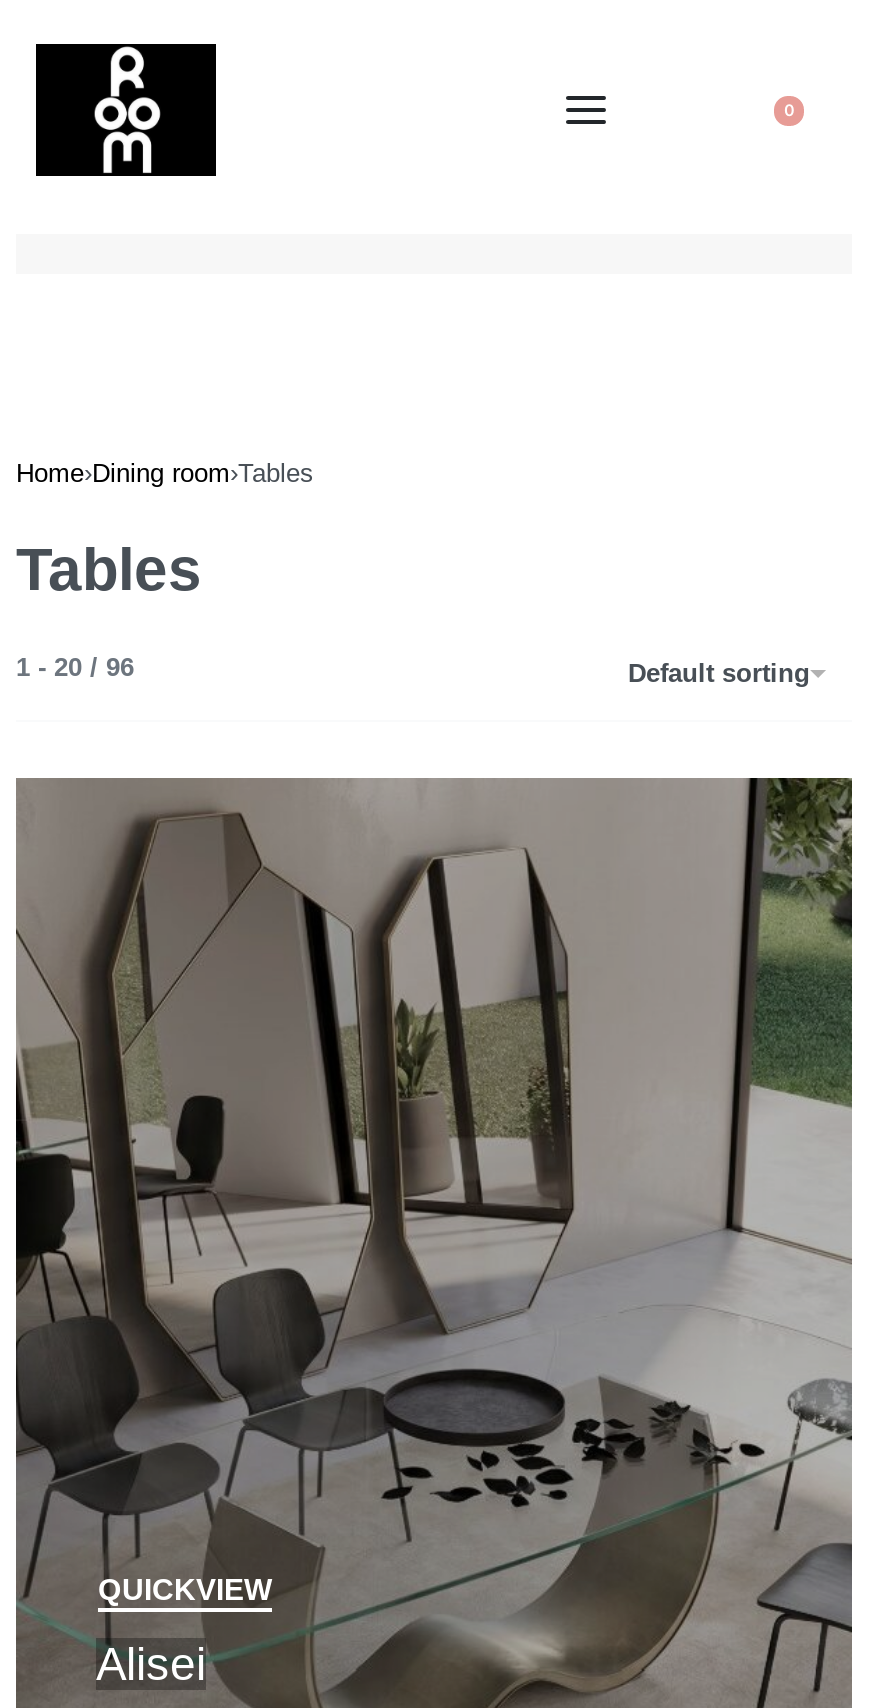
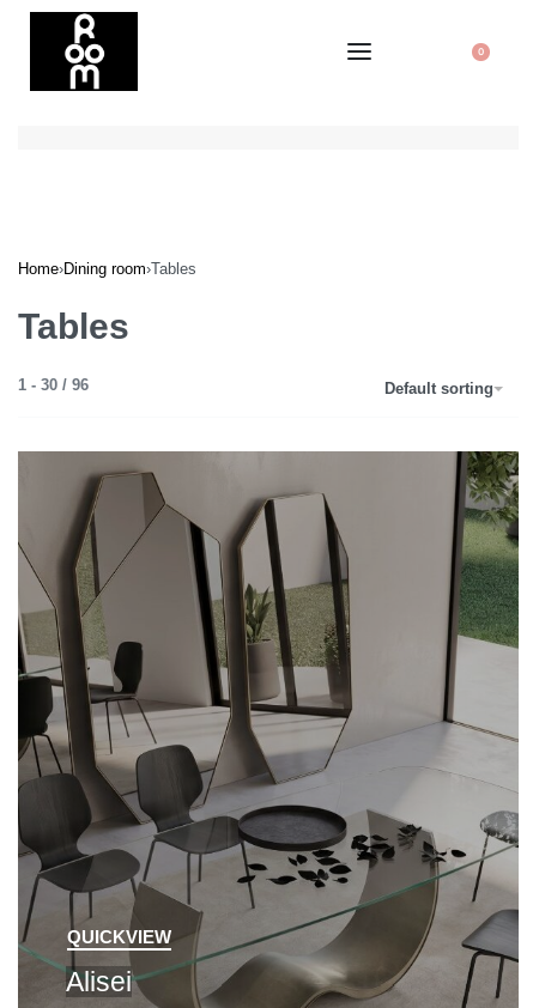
[16,652,134,682] 1 - 20 / 96 -> [18,376,89,394] 1 - 30 / 96

